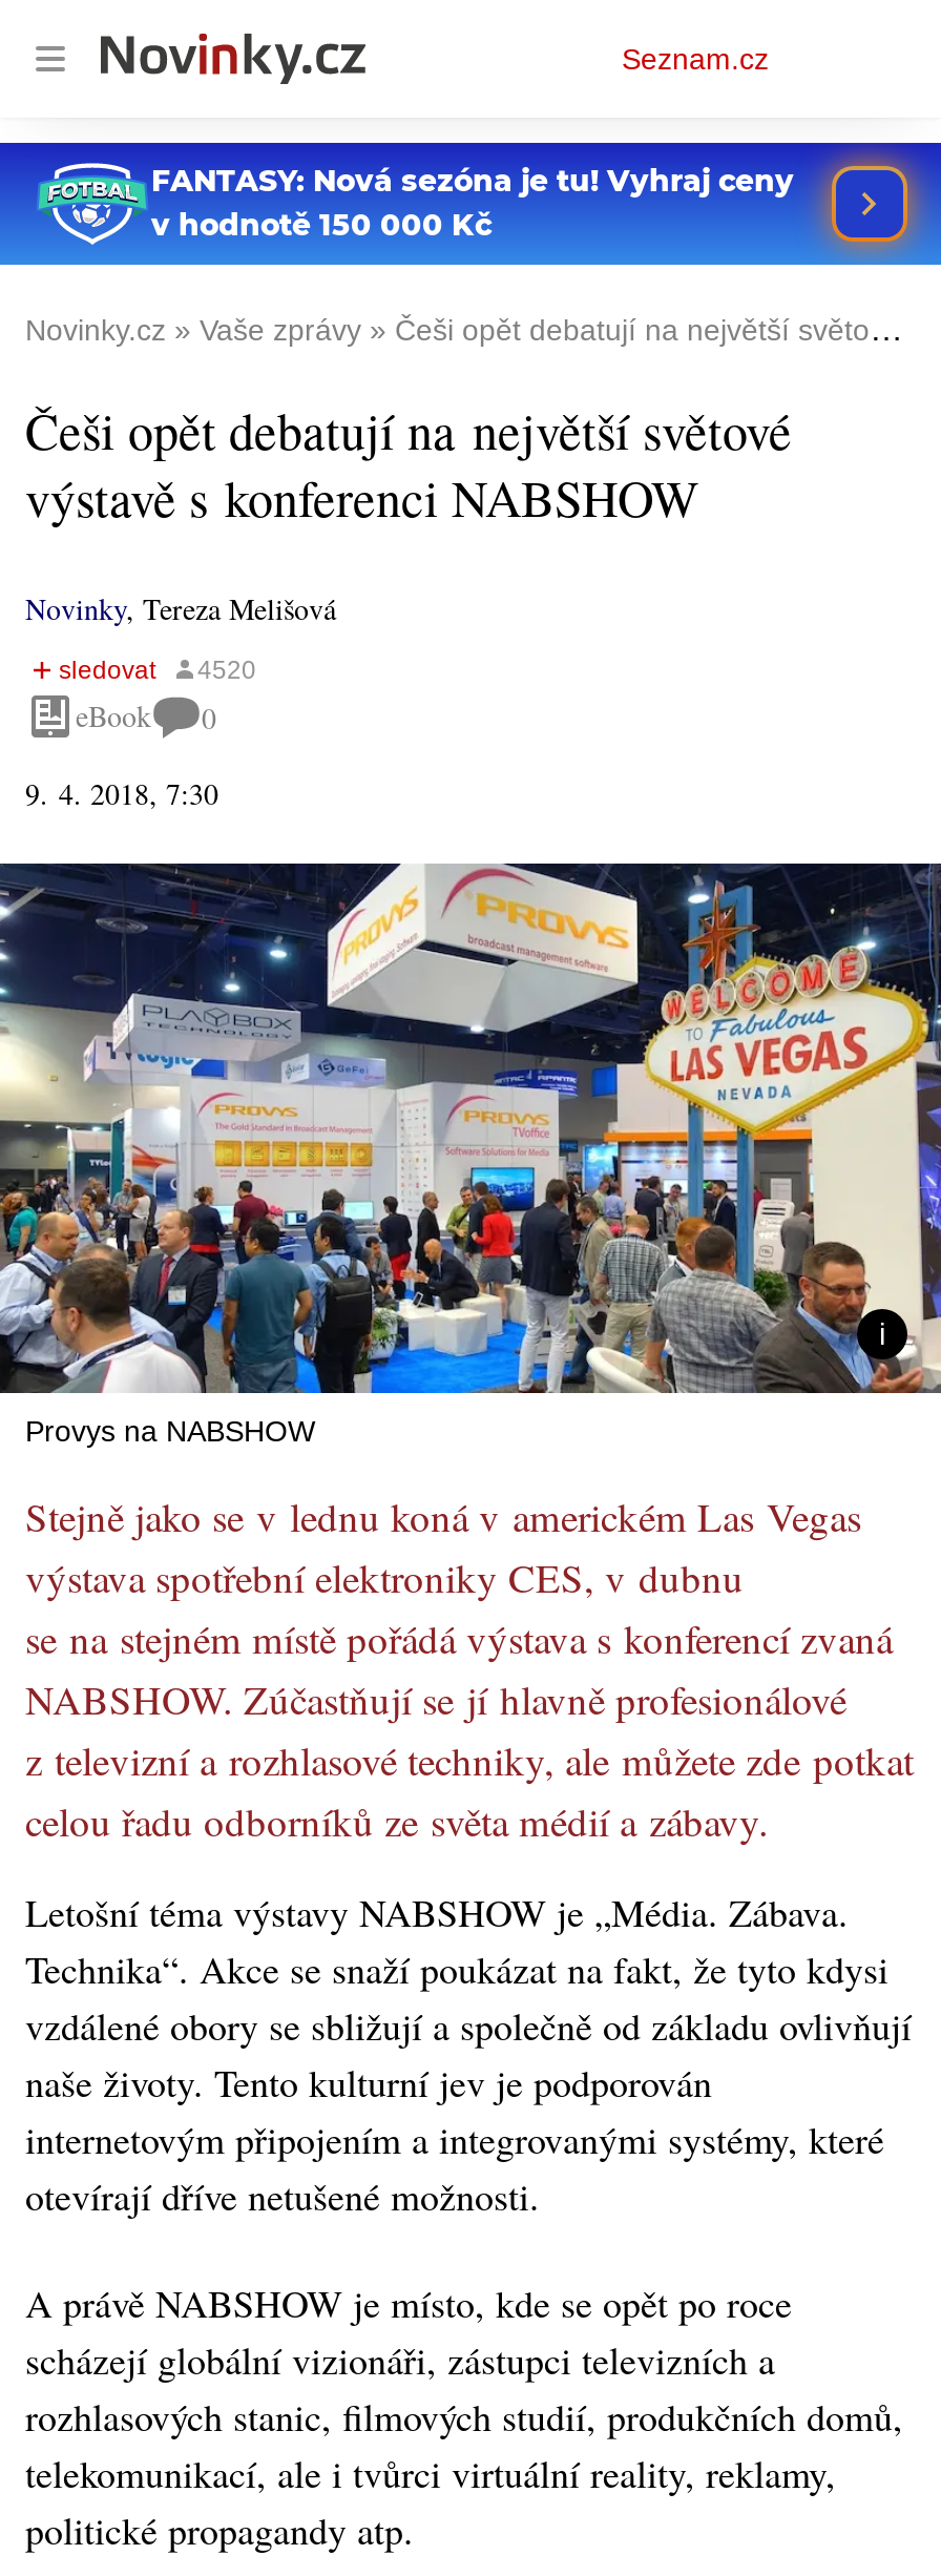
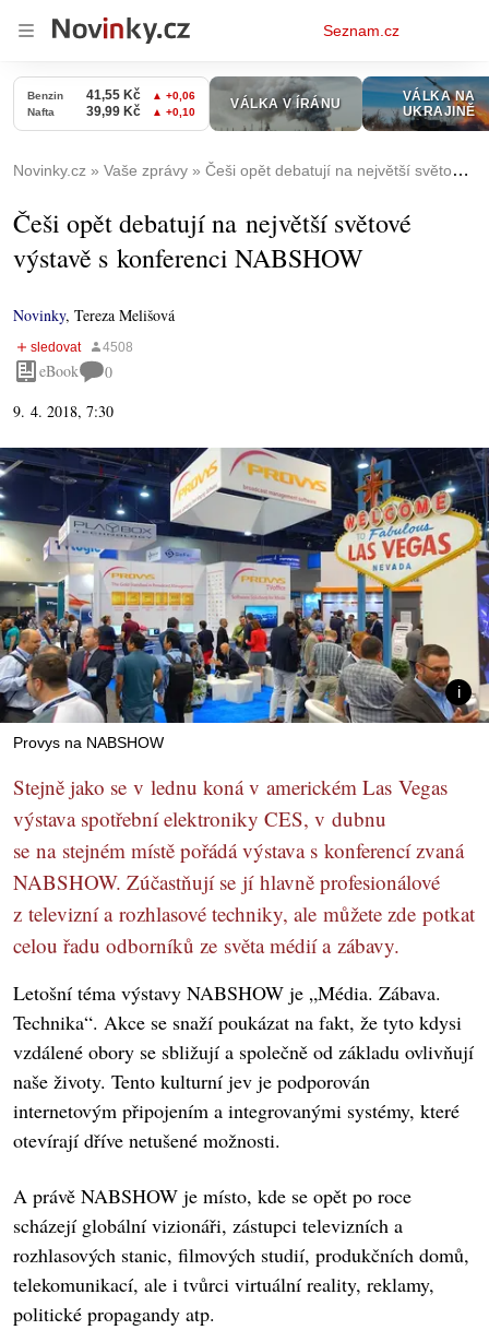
[6,141,935,267] [image] -> [3,74,486,136] [image]

